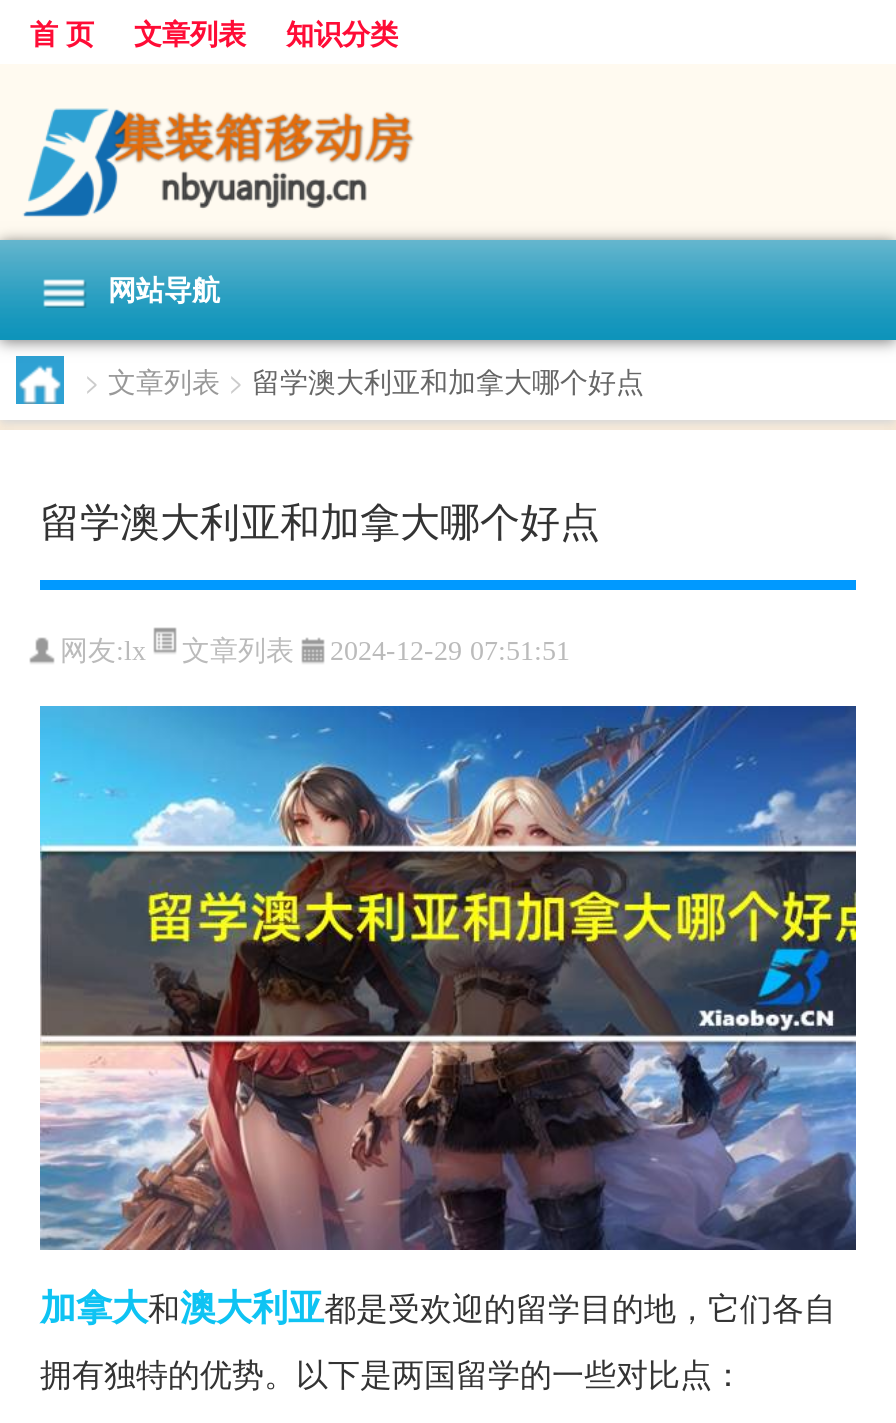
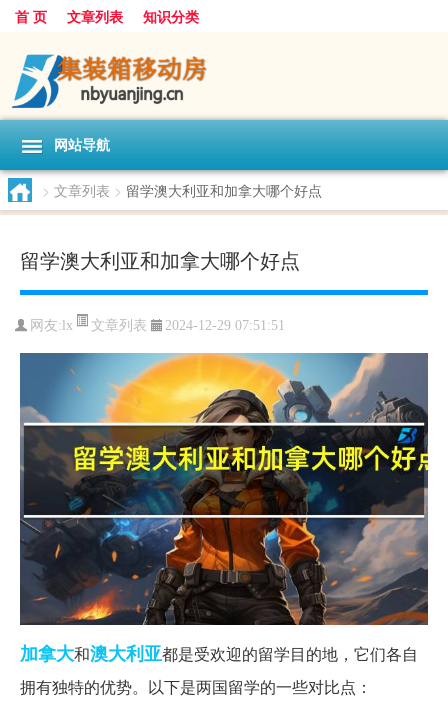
[38,704,858,1252] [image] -> [19,352,429,626] [image]

